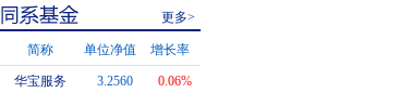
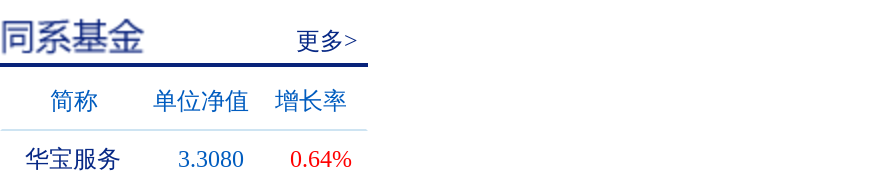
[97,74,133,89] 3.2560 -> [178,145,244,173] 3.3080
[158,74,192,89] 0.06% -> [290,145,352,173] 0.64%

